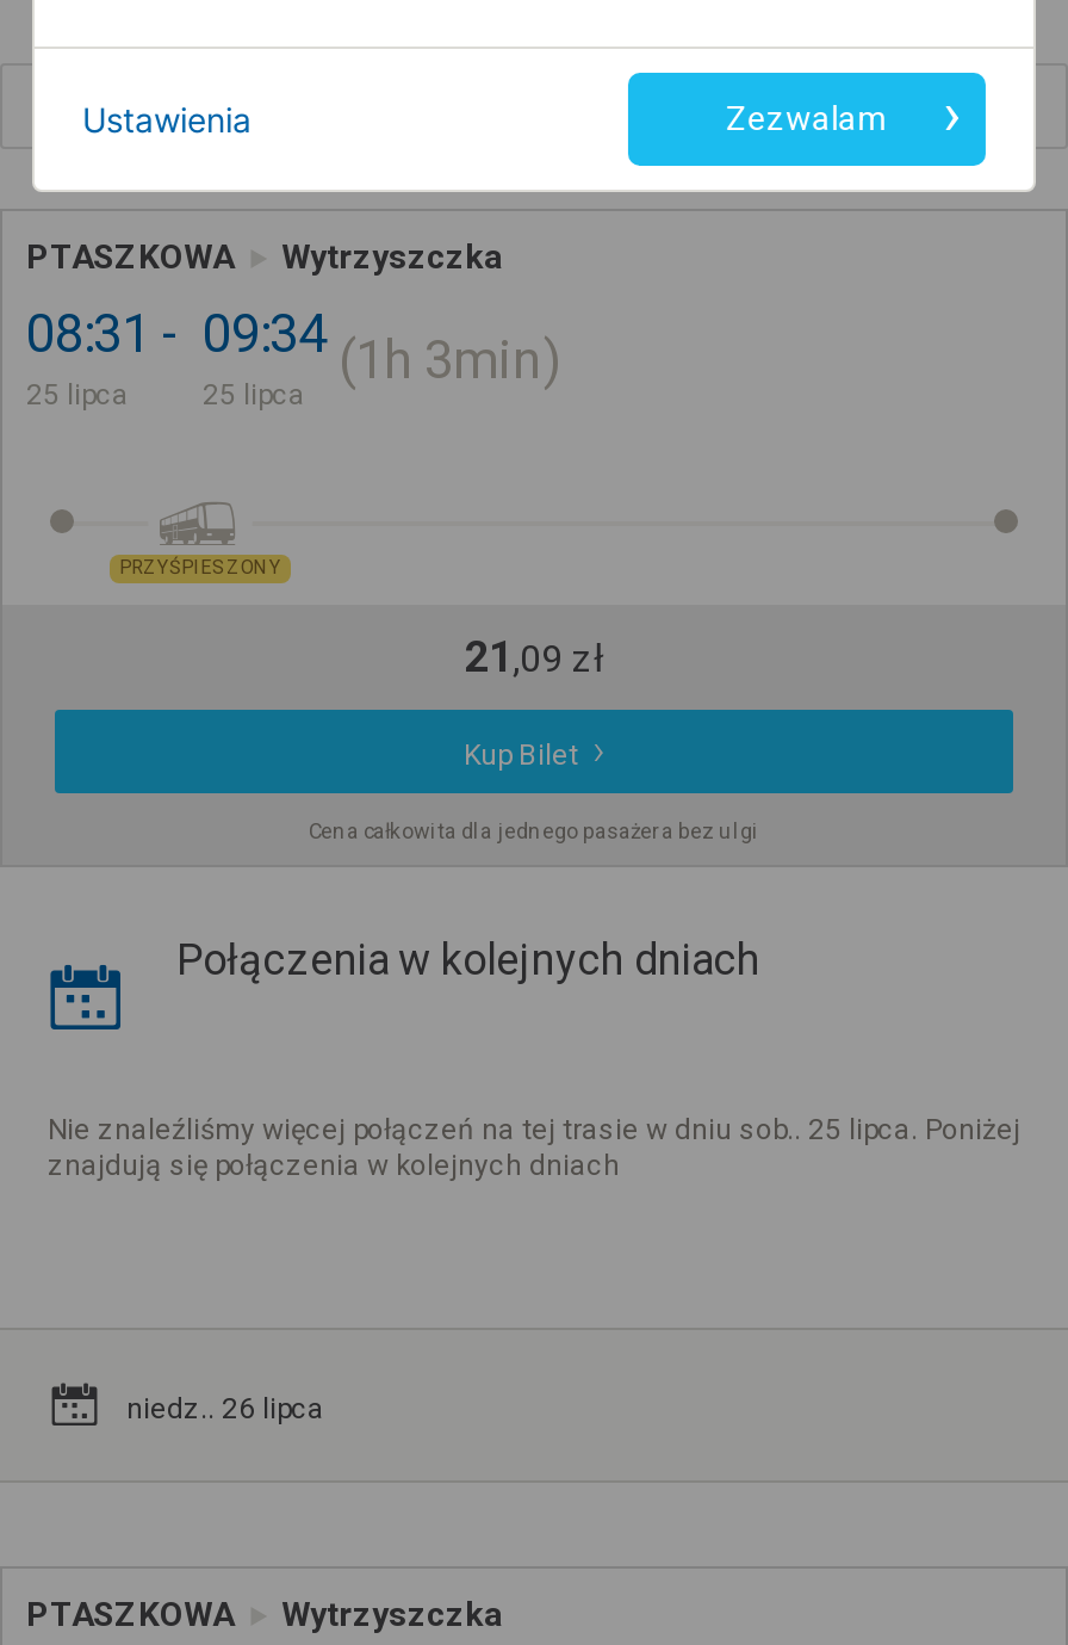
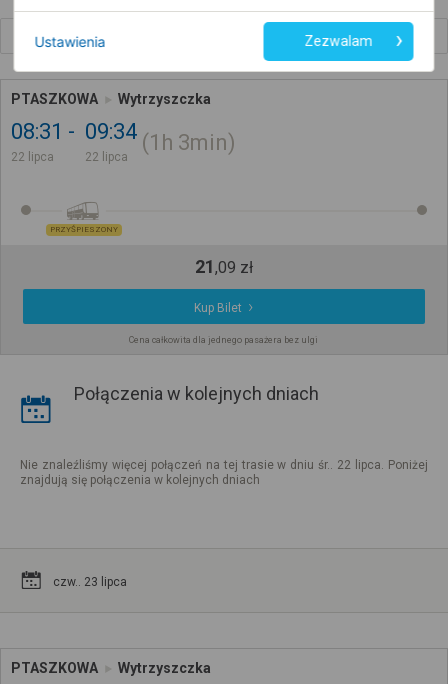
[26,379,129,413] 25 lipca -> [11,150,54,164] 22 lipca
[203,379,305,413] 25 lipca -> [85,150,128,164] 22 lipca
[48,1114,1020,1147] Nie znaleźliśmy więcej połączeń na tej trasie w dniu sob.. 25 lipca. Poniżej -> [20,458,428,472] Nie znaleźliśmy więcej połączeń na tej trasie w dniu śr.. 22 lipca. Poniżej
[126,1393,324,1426] niedz.. 26 lipca -> [53,575,127,589] czw.. 23 lipca

